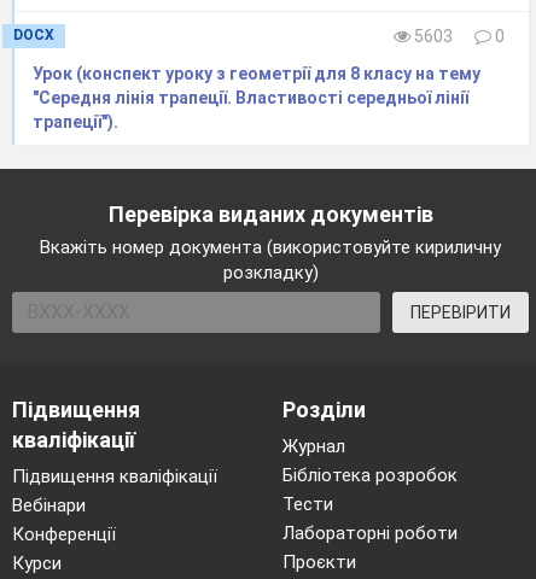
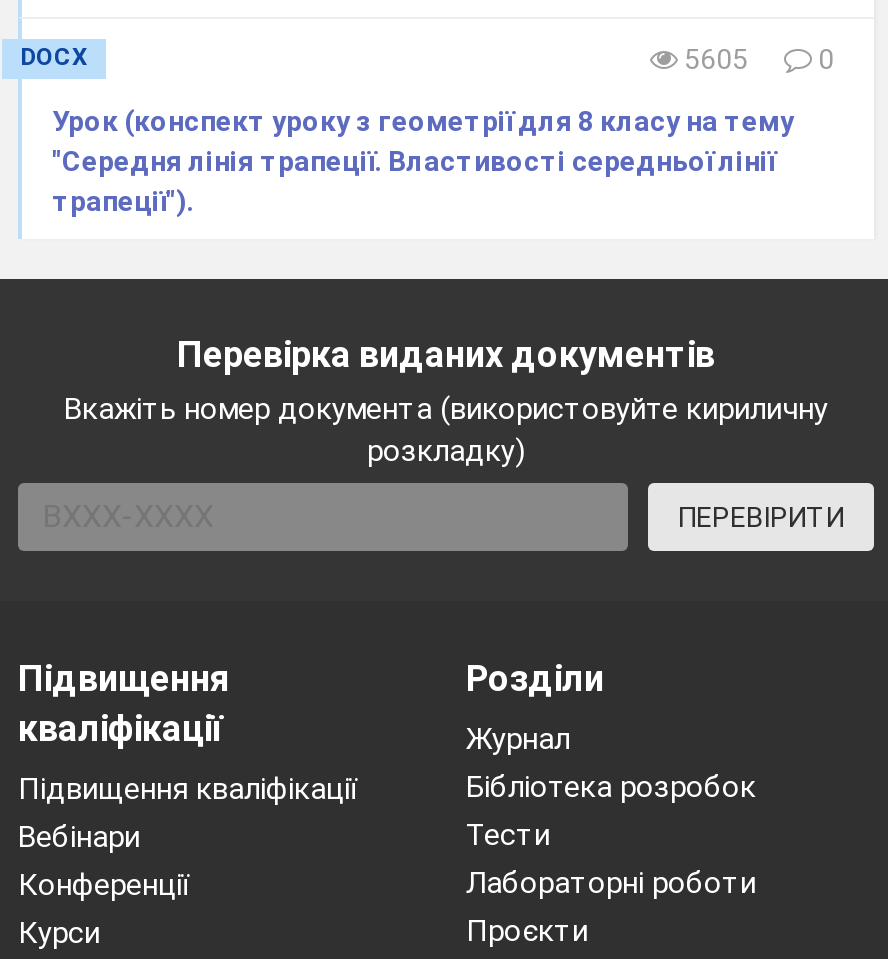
[410,27,505,46] 5603 0 -> [678,43,834,75] 5605 0

